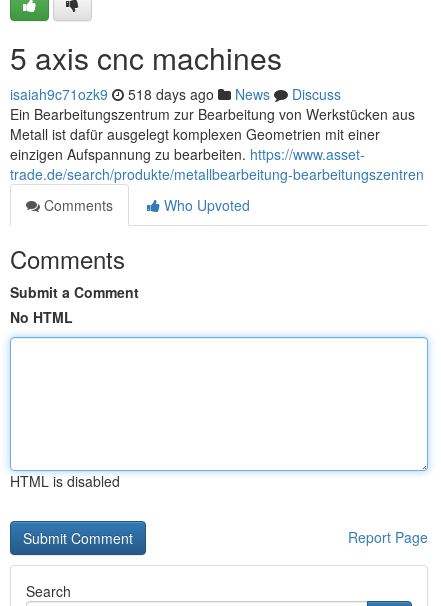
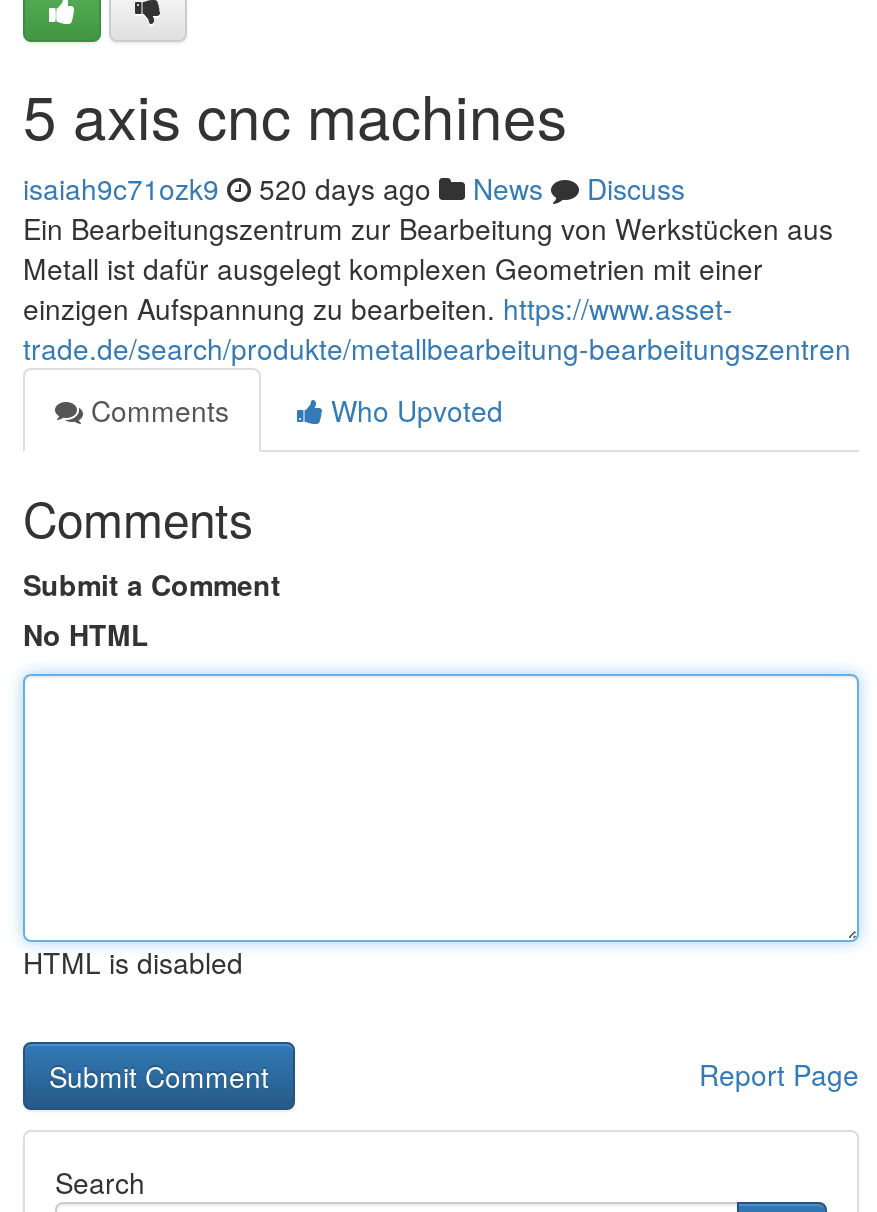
[10,84,341,104] isaiah9c71ozk9 518 days ago News Discuss -> [23,168,685,208] isaiah9c71ozk9 520 days ago News Discuss

